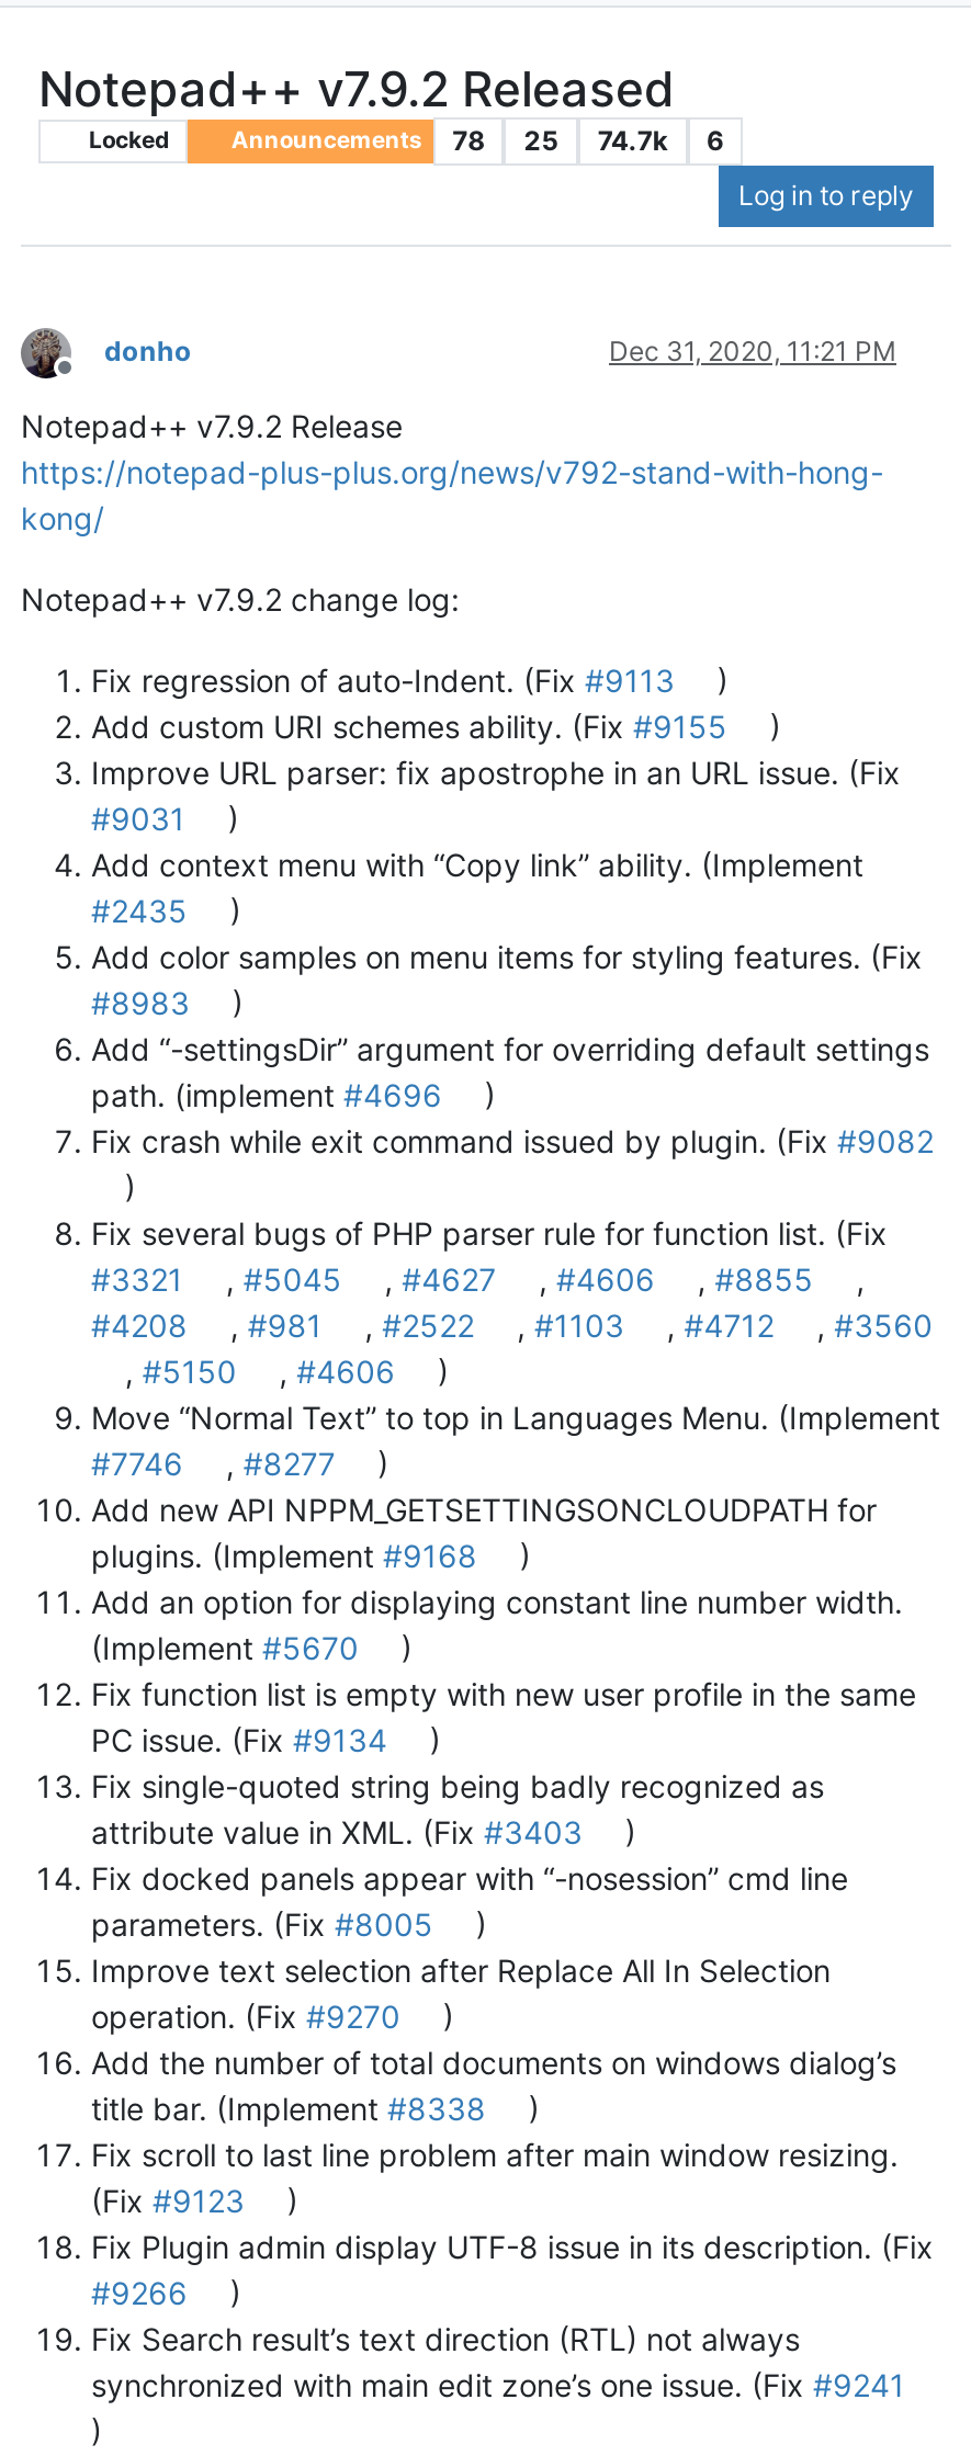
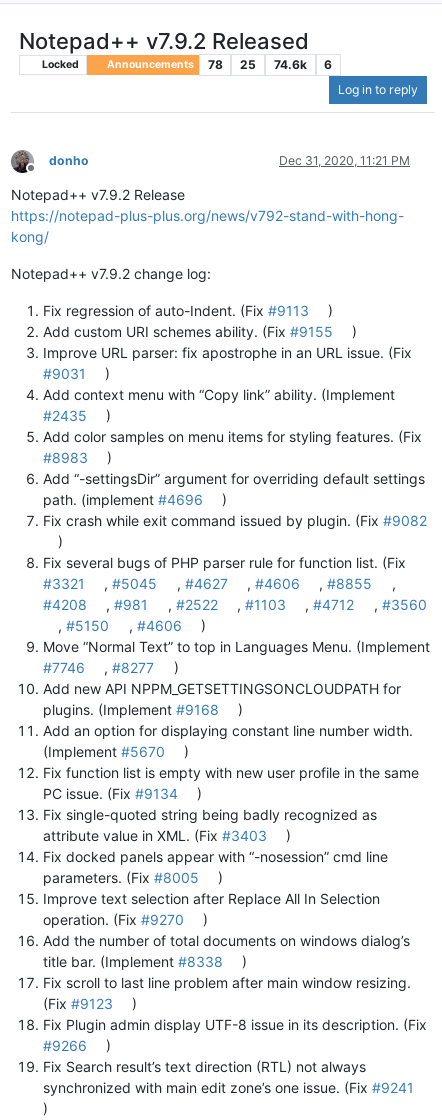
[84,124,724,157] Locked Announcements 78 25 74.7k 6 -> [40,57,332,72] Locked Announcements 78 25 74.6k 6

